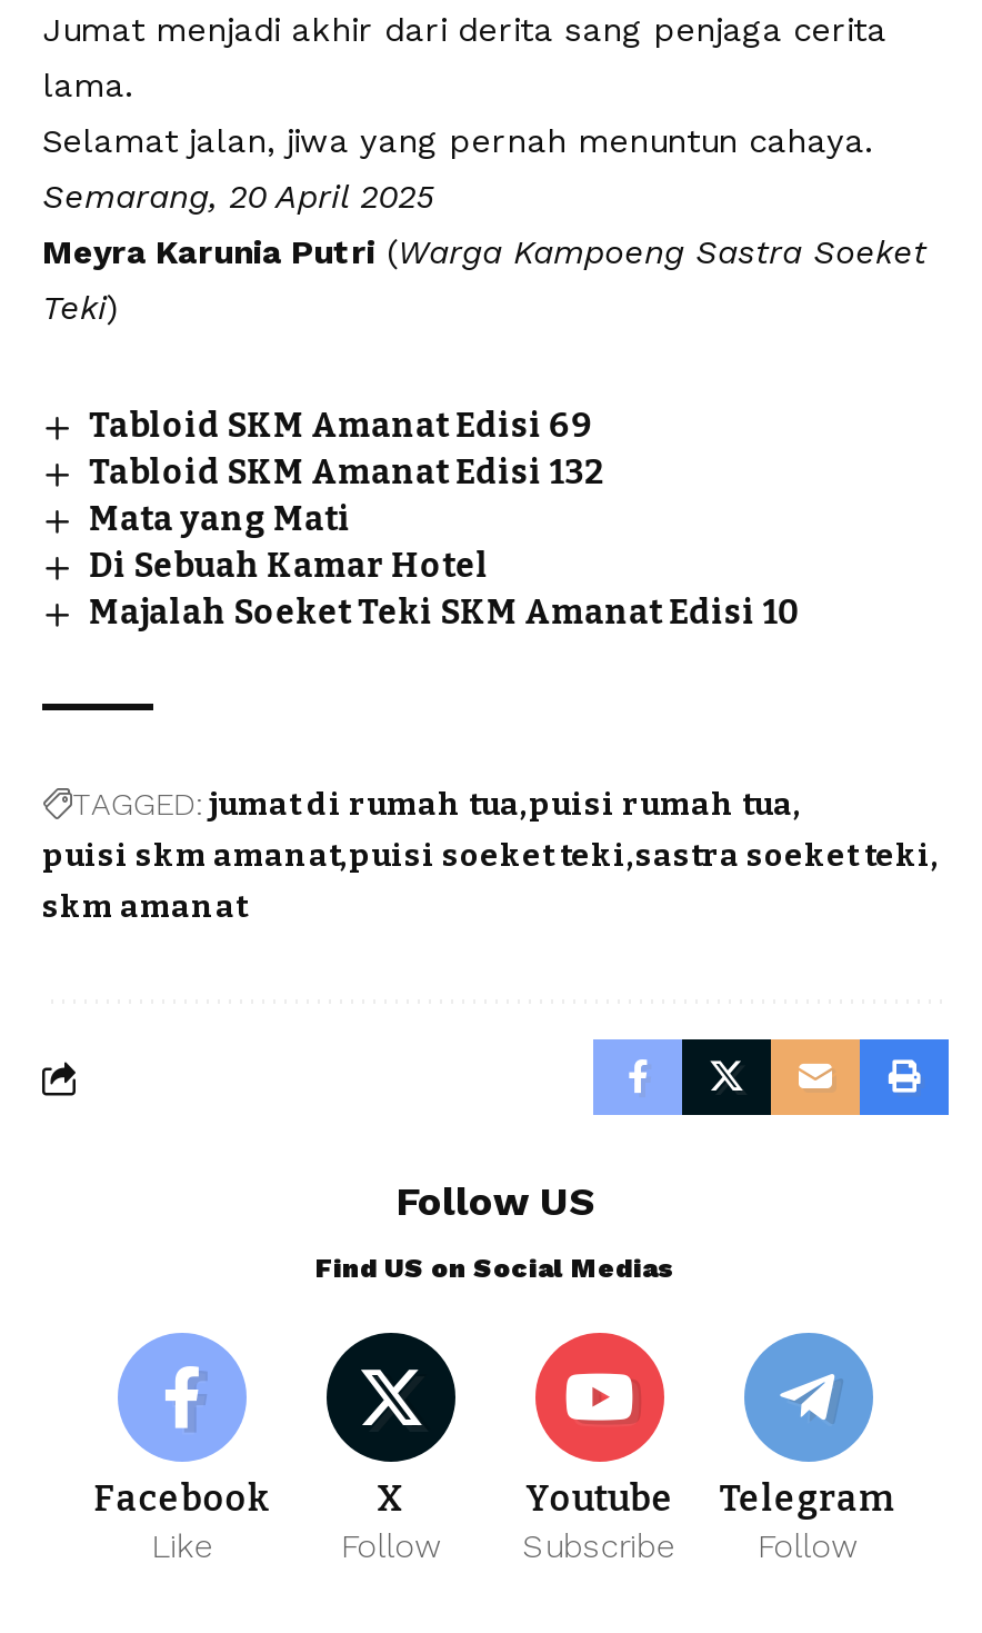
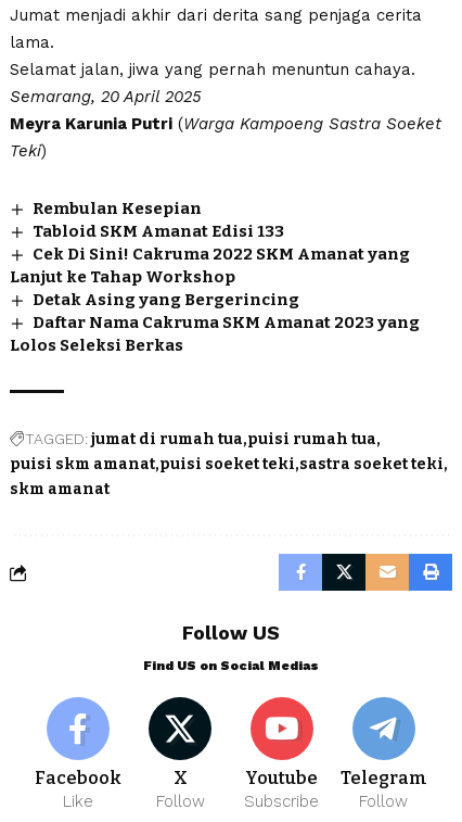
[89,406,800,633] Tabloid SKM Amanat Edisi 69 | Tabloid SKM Amanat Edisi 132 | Mata yang Mati | Di Sebuah Kamar Hotel | Majalah Soeket Teki SKM Amanat Edisi 10 -> [10,199,420,355] Rembulan Kesepian | Tabloid SKM Amanat Edisi 133 | Cek Di Sini! Cakruma 2022 SKM Amanat yang | Lanjut ke Tahap Workshop | Detak Asing yang Bergerincing | Daftar Nama Cakruma SKM Amanat 2023 yang | Lolos Seleksi Berkas

